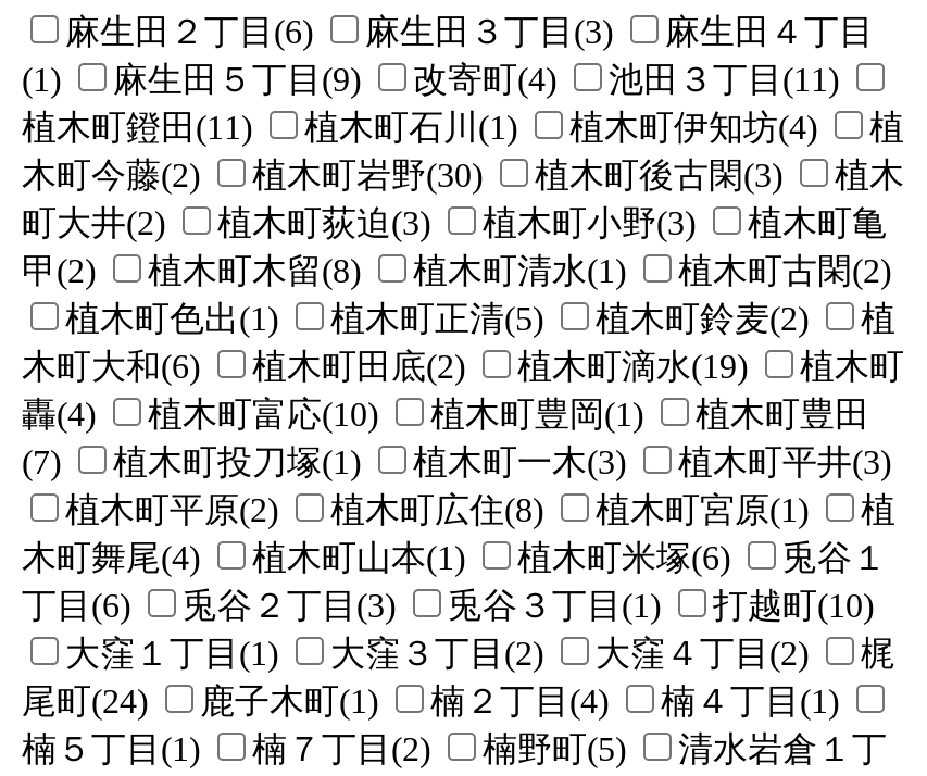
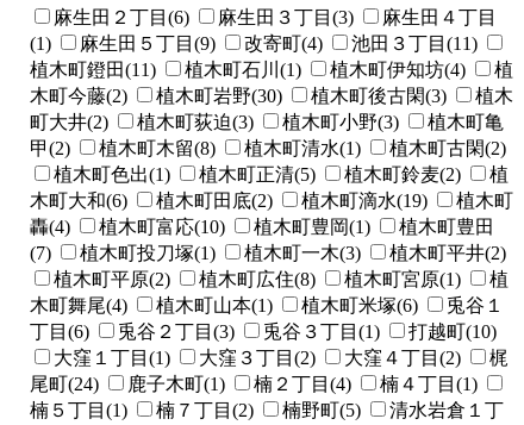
[22,444,891,481] (7) 植木町投刀塚(1) 植木町一木(3) 植木町平井(3) -> [30,243,506,264] (7) 植木町投刀塚(1) 植木町一木(3) 植木町平井(2)

